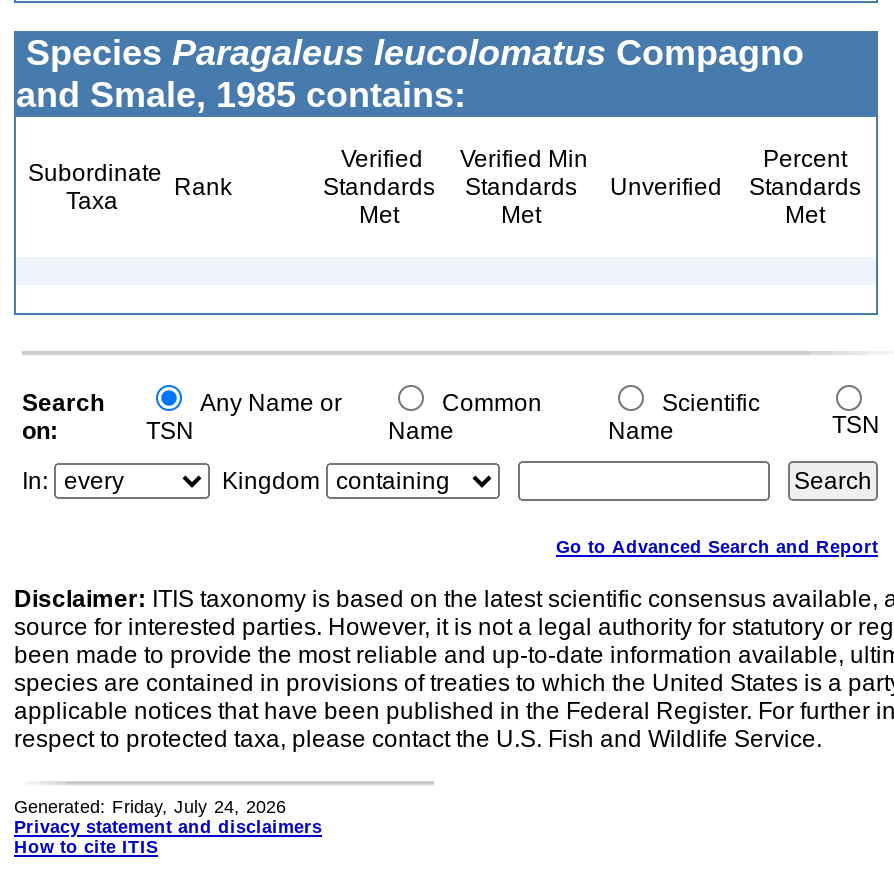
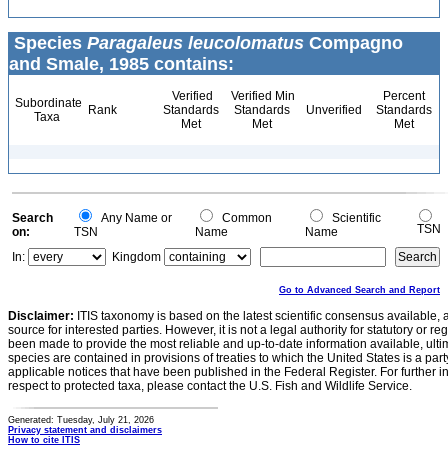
[14,797,286,817] Generated: Friday, July 24, 2026 -> [8,415,154,425] Generated: Tuesday, July 21, 2026

